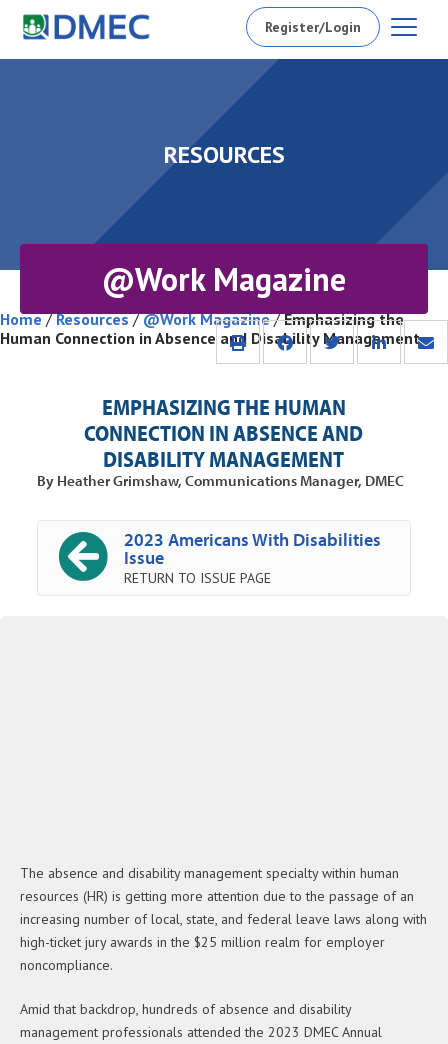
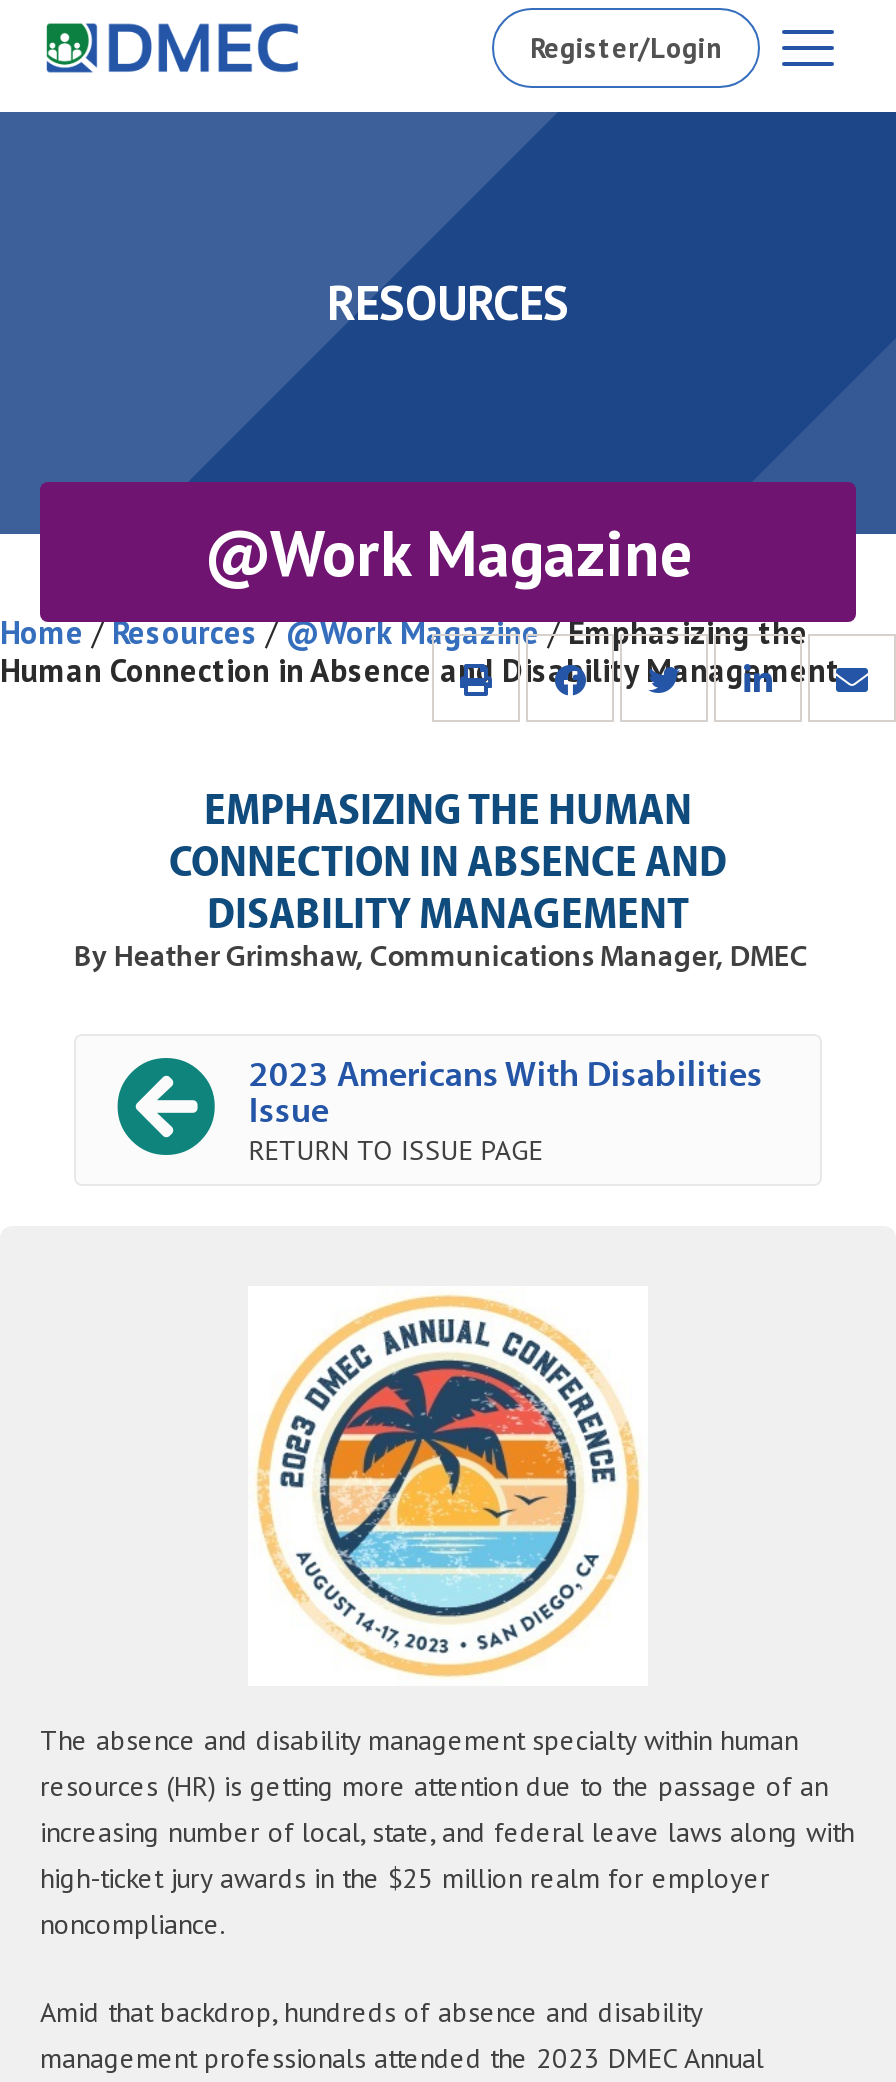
none -> [256,1294,640,1678] [image]

